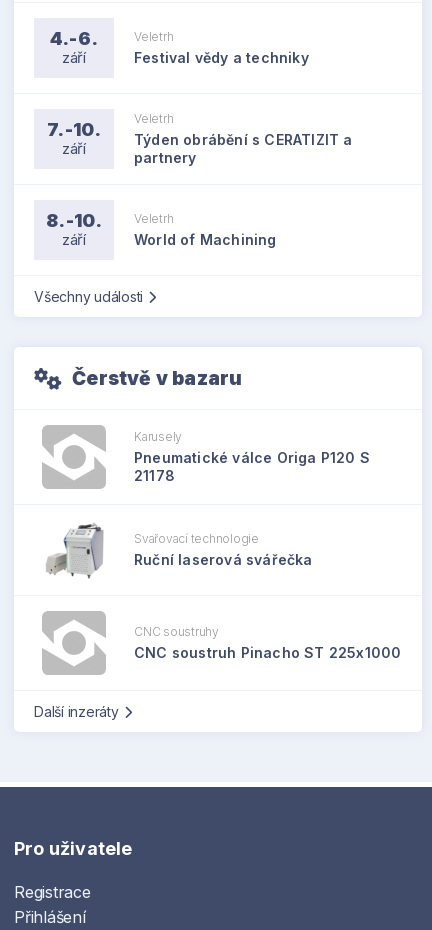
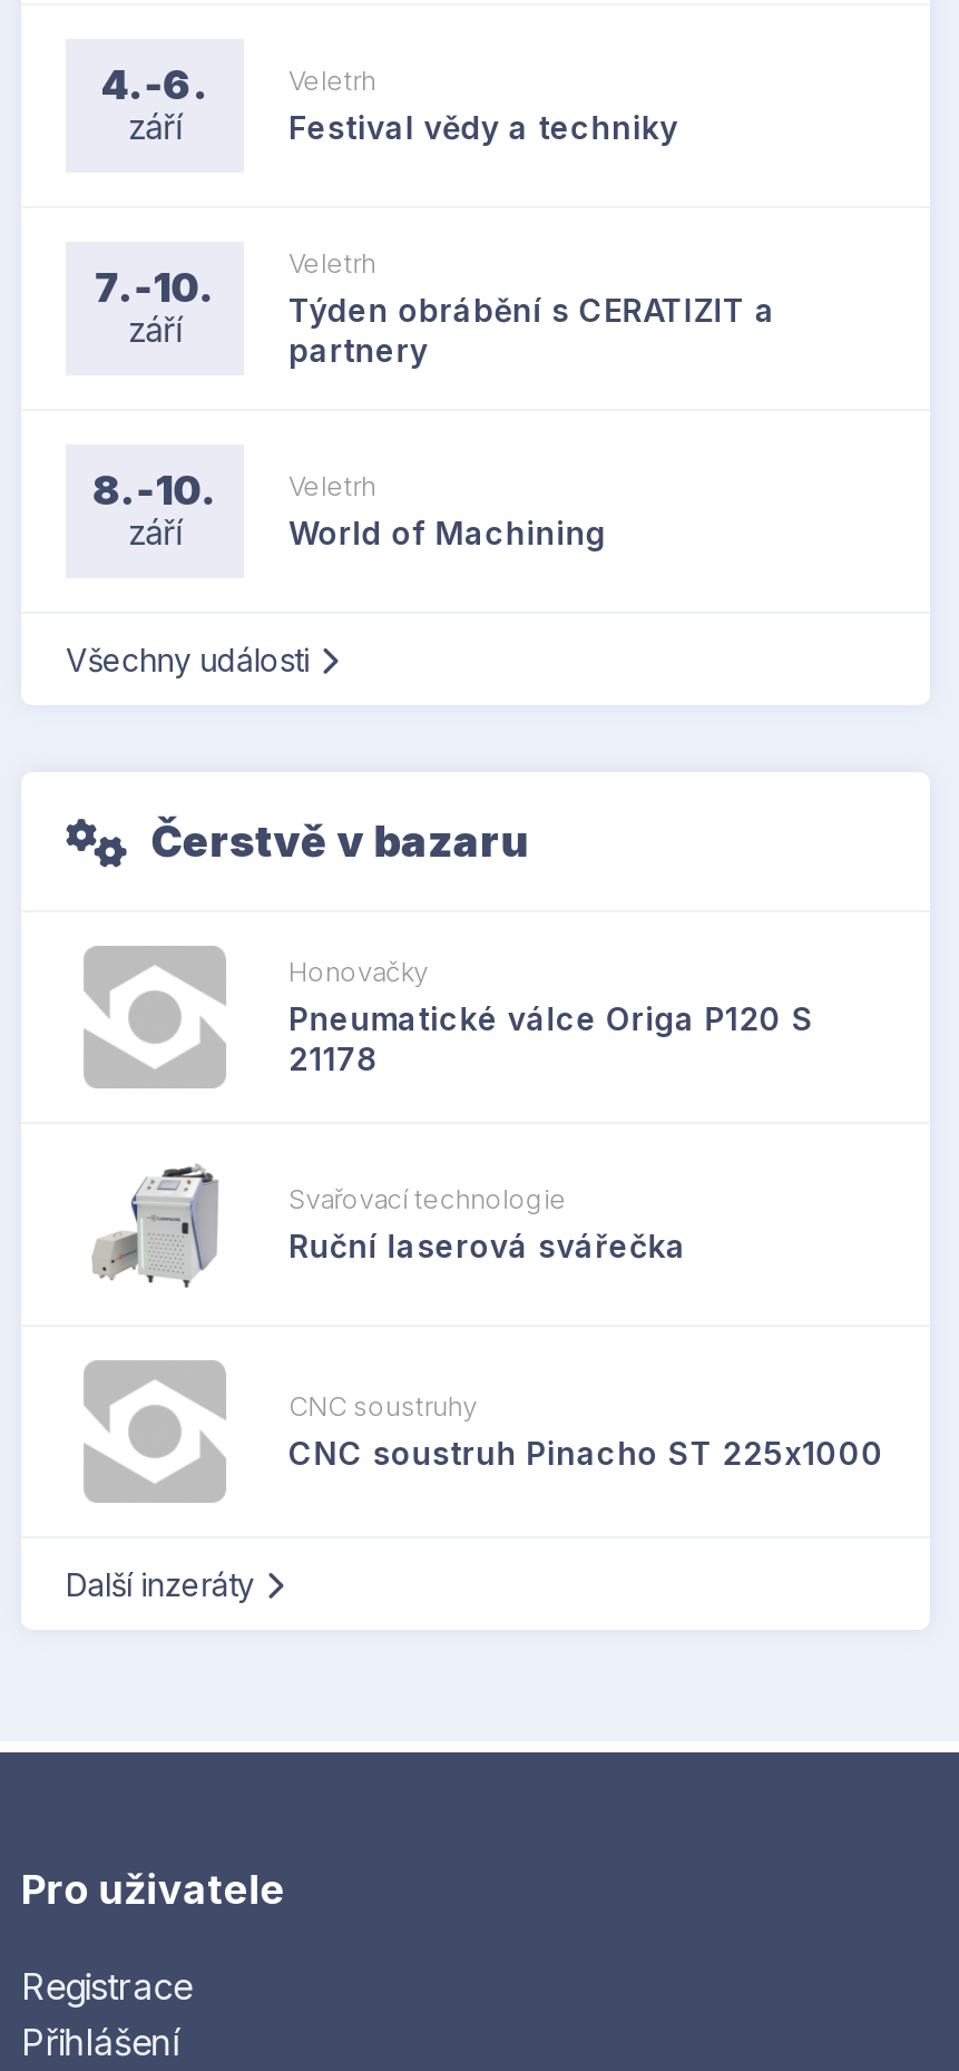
[134,428,182,443] Karusely -> [288,954,428,987] Honovačky

